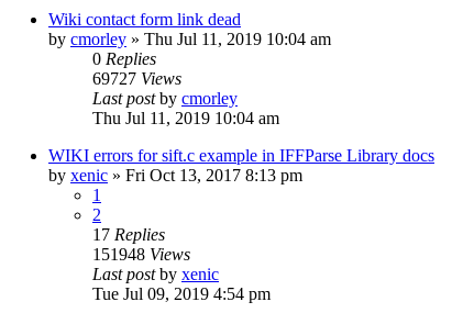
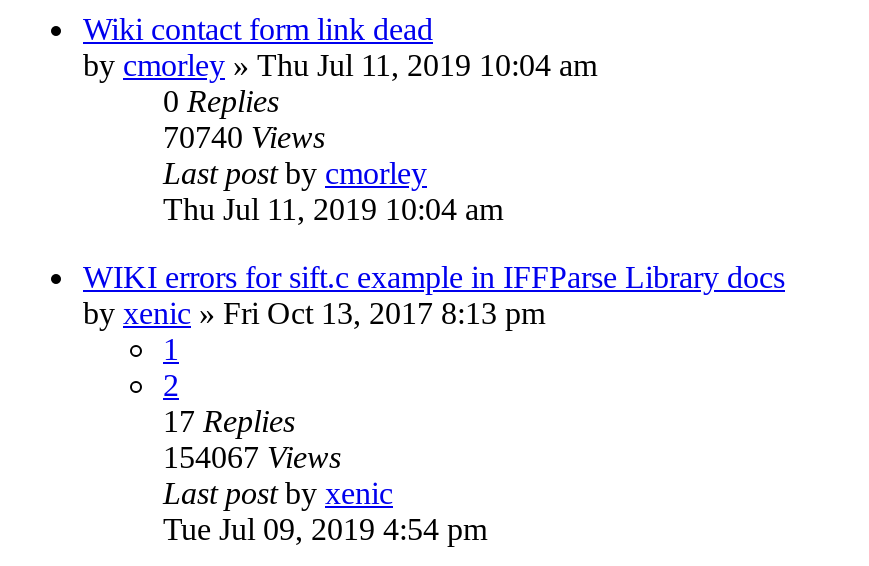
[92,69,181,88] 69727 Views -> [163,120,325,154] 70740 Views
[92,245,190,263] 151948 Views -> [163,440,341,474] 154067 Views

